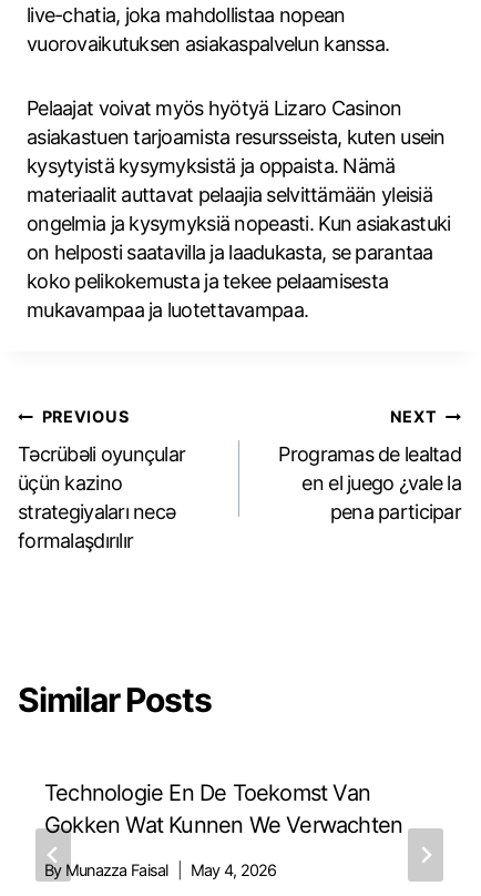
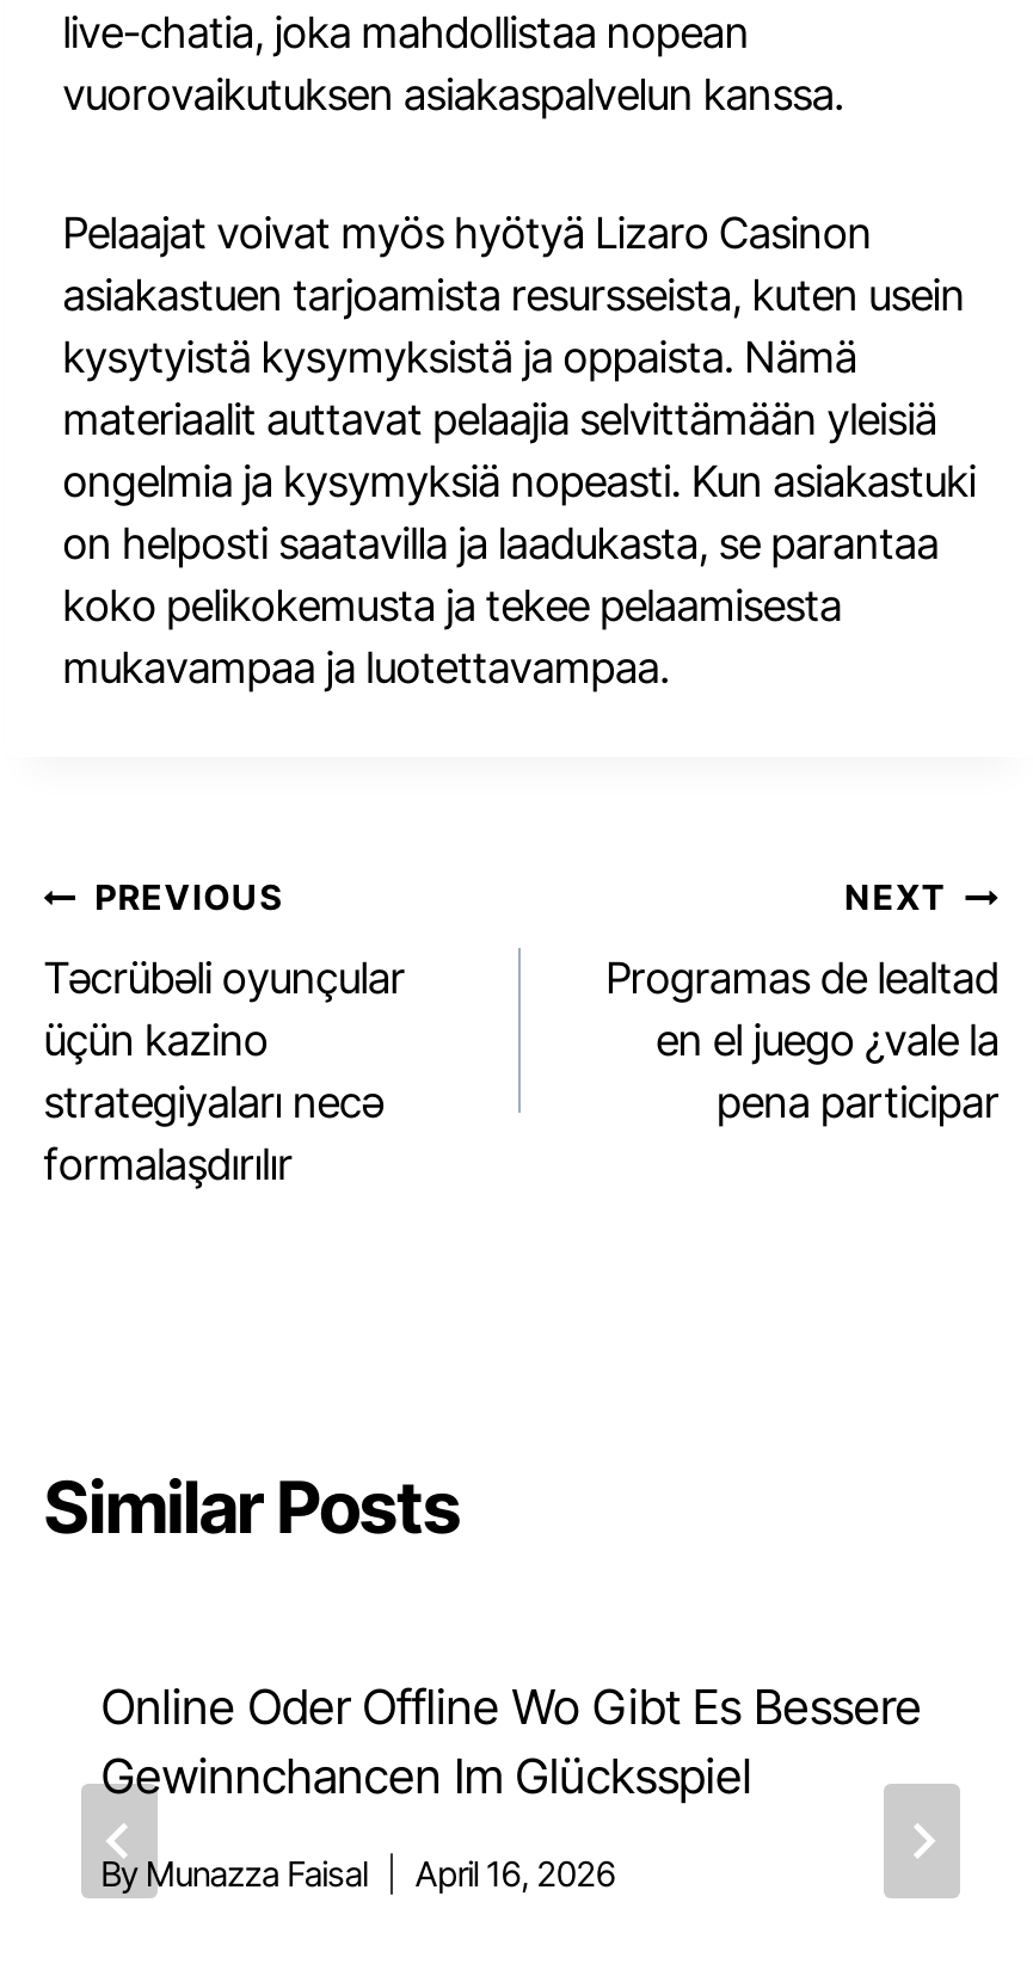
[44,780,403,839] Technologie En De Toekomst Van | Gokken Wat Kunnen We Verwachten -> [100,1679,921,1806] Online Oder Offline Wo Gibt Es Bessere | Gewinnchancen Im Glücksspiel
[44,860,277,879] By Munazza Faisal May 4, 2026 -> [100,1852,615,1893] By Munazza Faisal April 16, 2026

